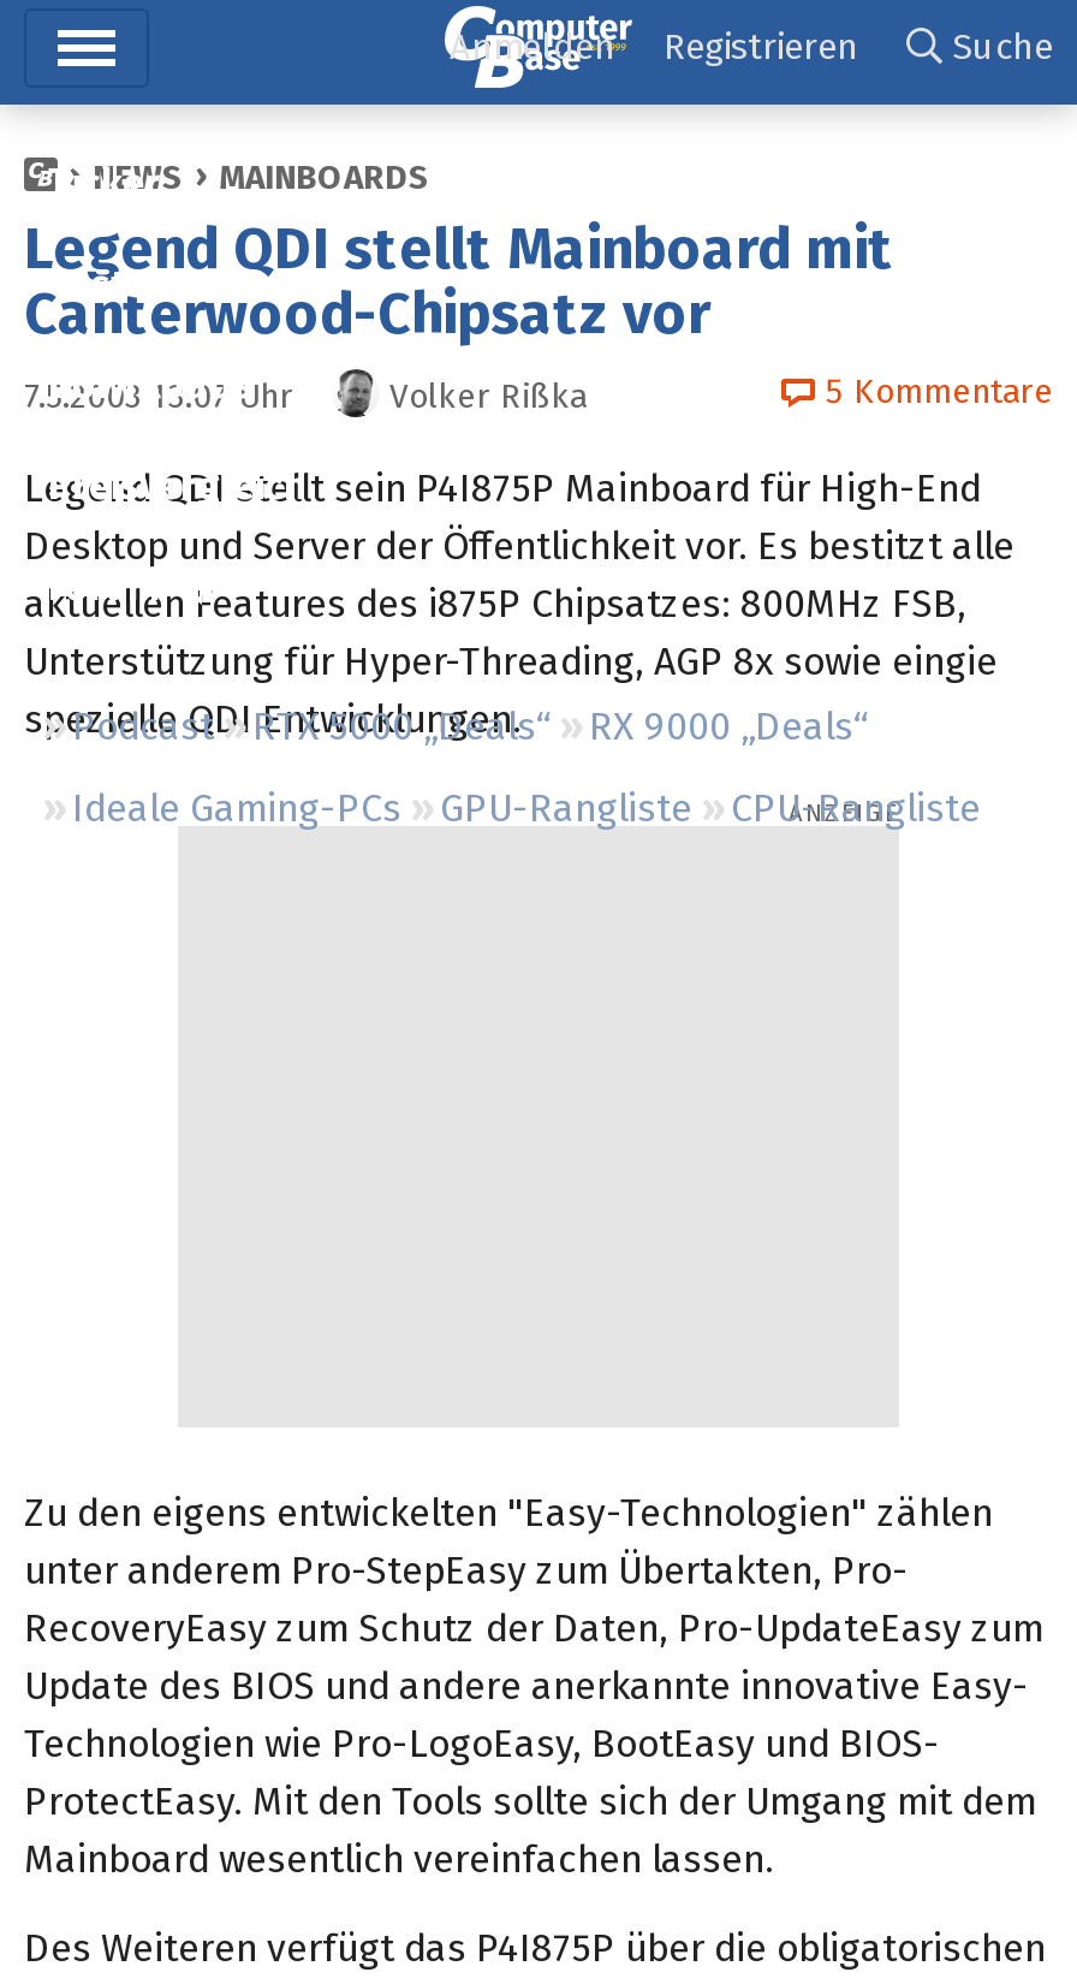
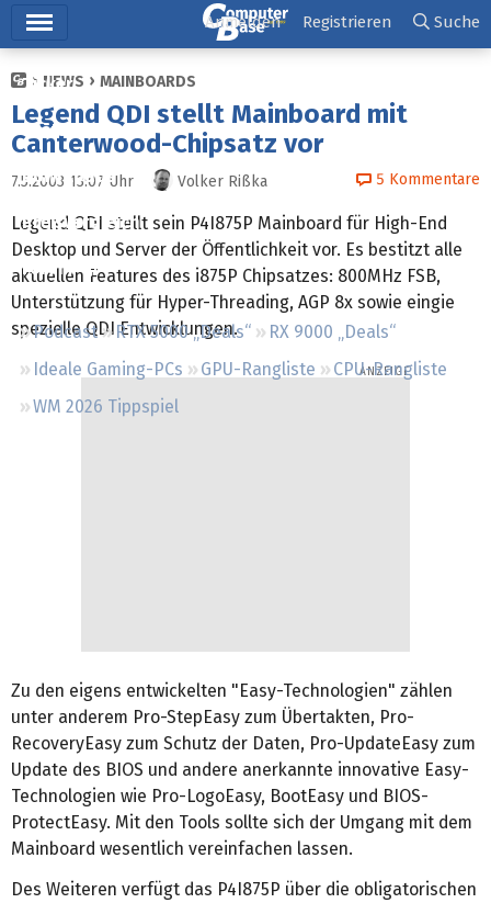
none -> [33,396,179,417] WM 2026 Tippspiel

